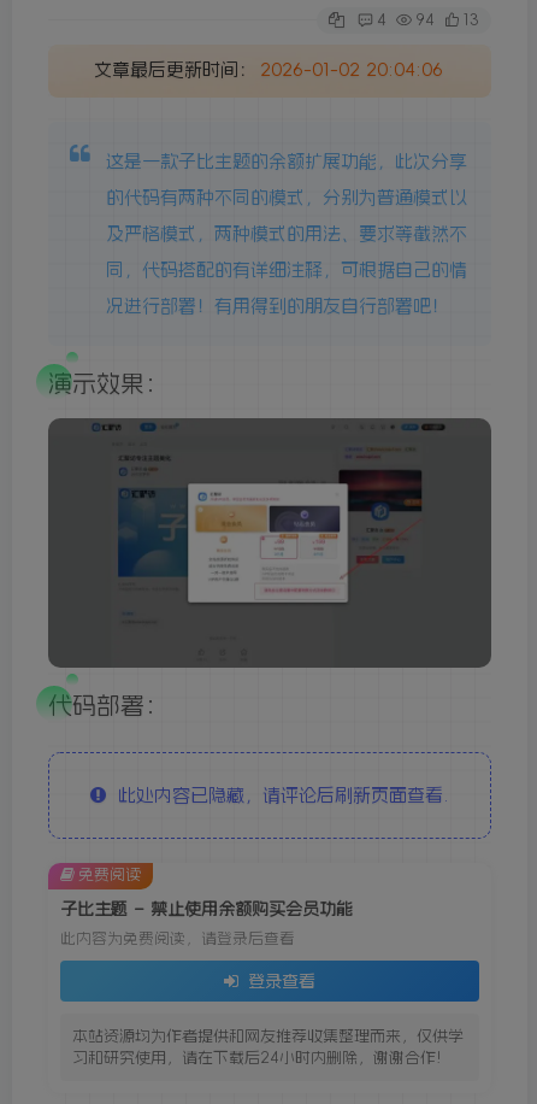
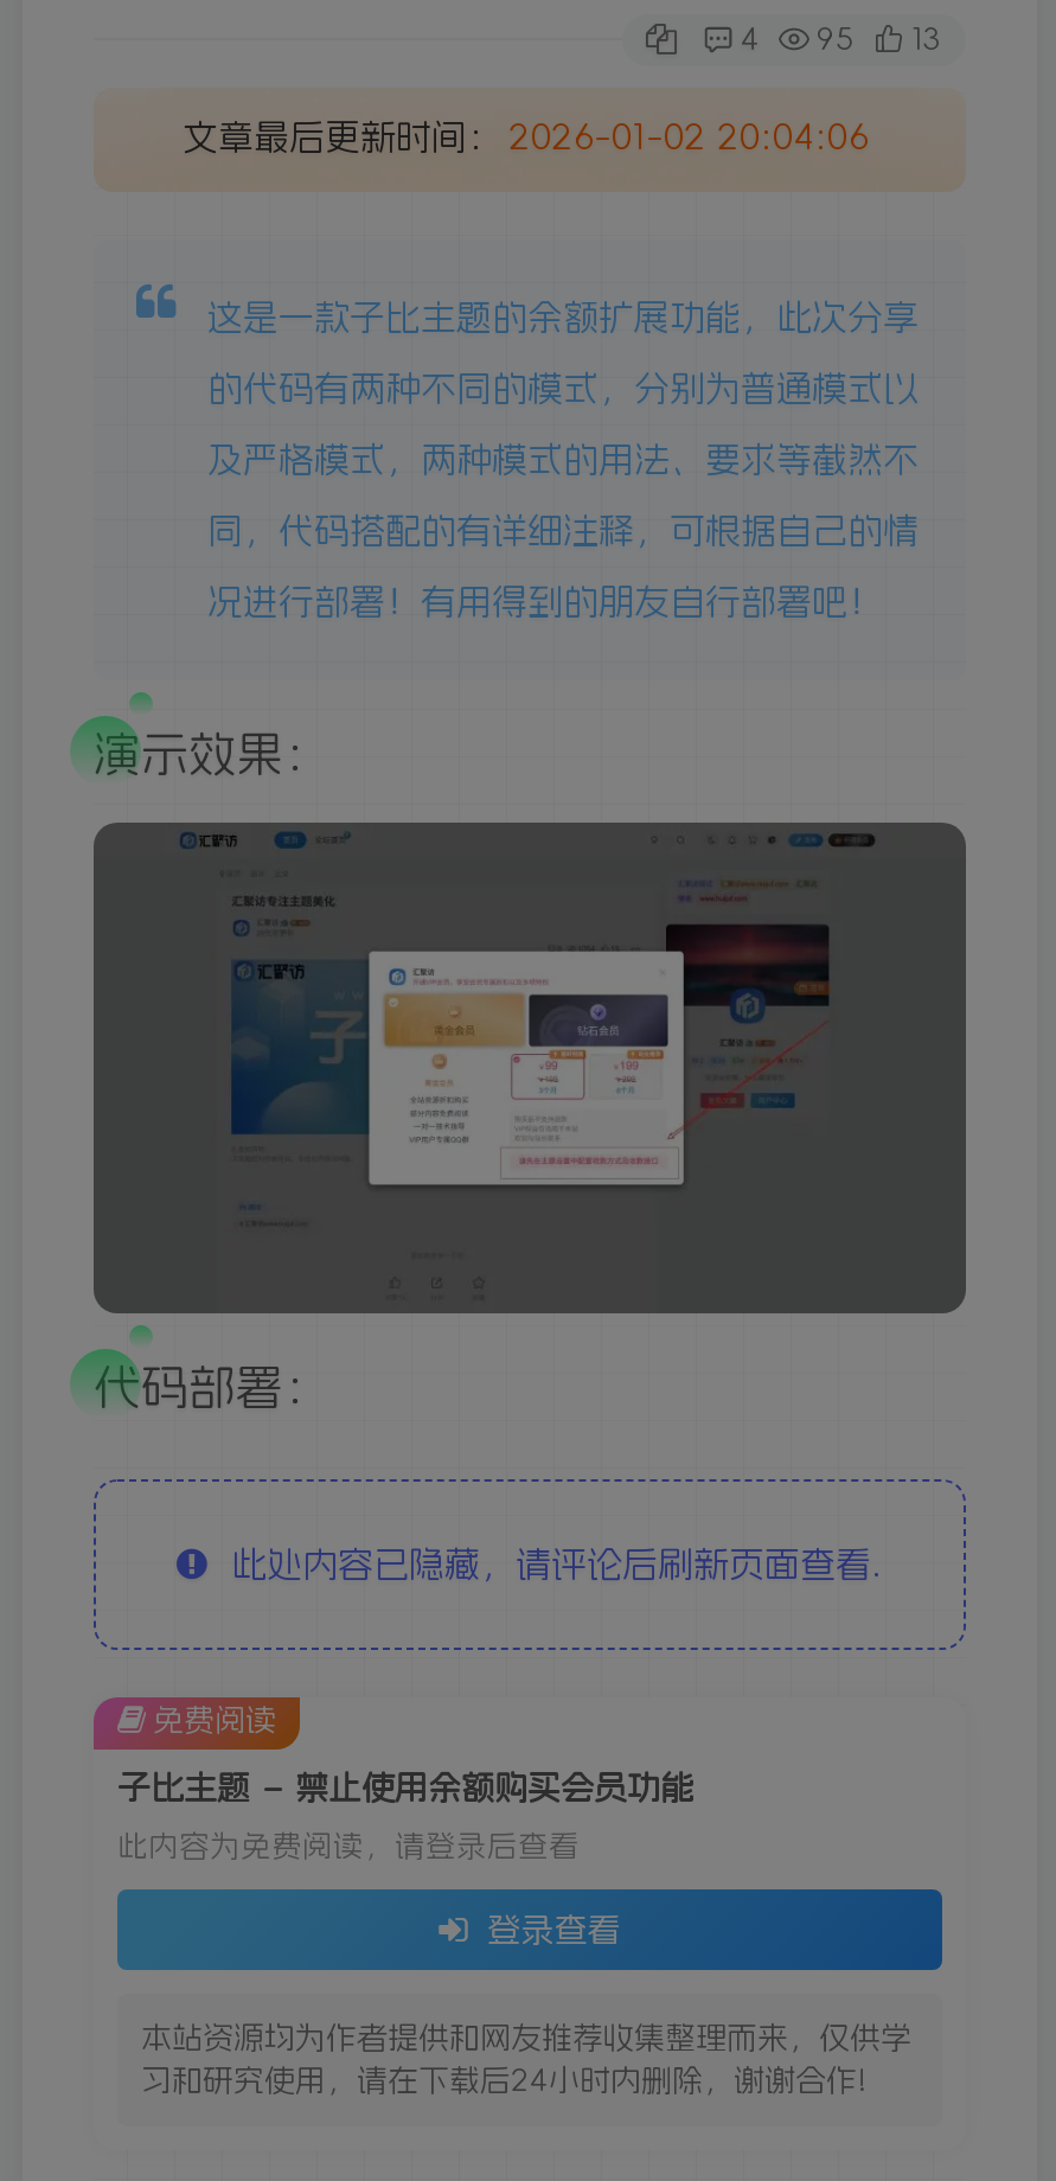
[377,13,479,28] 4 94 13 -> [741,25,942,55] 4 95 13

